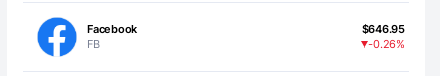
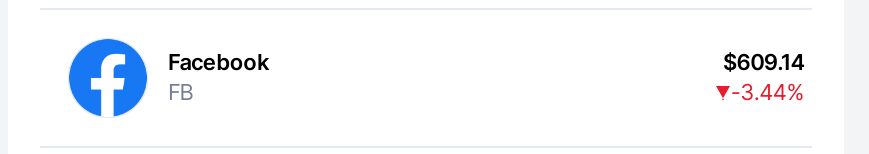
[361,22,405,36] $646.95 -> [723,49,804,77] $609.14
[368,37,405,51] -0.26% -> [731,79,804,107] -3.44%

